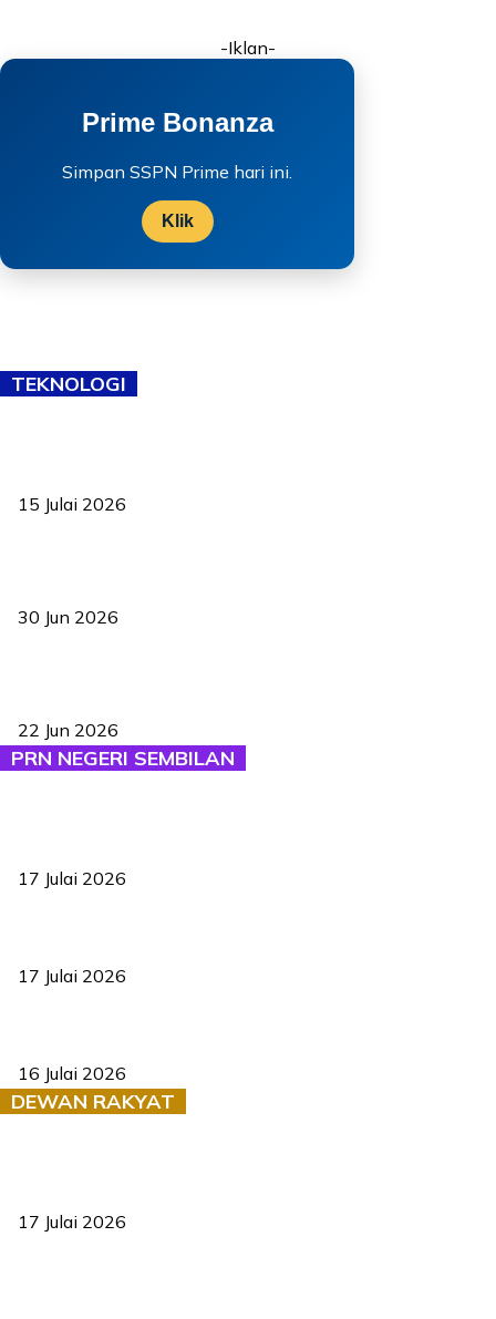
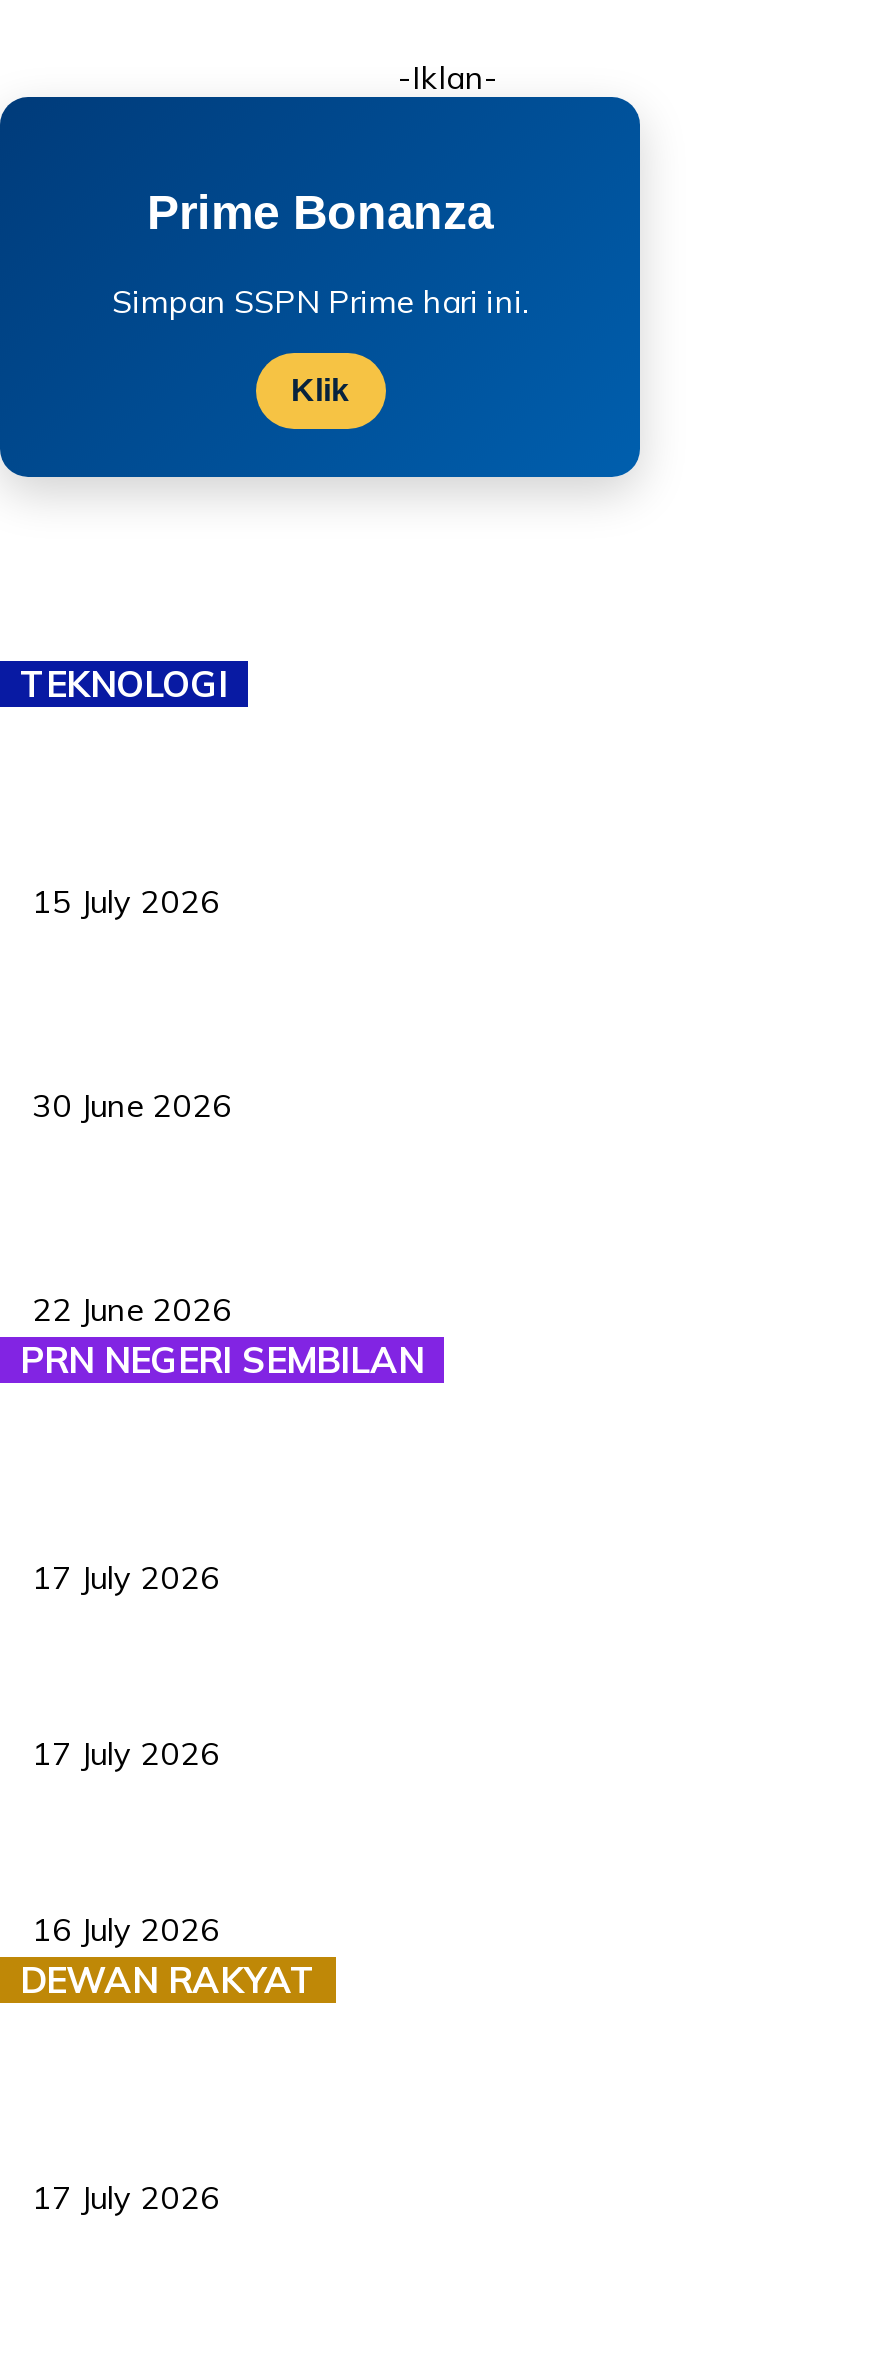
[18,493,126,515] 15 Julai 2026 -> [32,881,220,921] 15 July 2026
[18,606,118,628] 30 Jun 2026 -> [32,1085,232,1125] 30 June 2026
[18,719,118,741] 22 Jun 2026 -> [32,1289,232,1329] 22 June 2026
[18,867,126,889] 17 Julai 2026 -> [32,1557,220,1597] 17 July 2026
[18,964,126,987] 17 Julai 2026 -> [32,1733,220,1773] 17 July 2026
[18,1062,126,1084] 16 Julai 2026 -> [32,1909,220,1949] 16 July 2026
[18,1210,126,1232] 17 Julai 2026 -> [32,2177,220,2217] 17 July 2026

